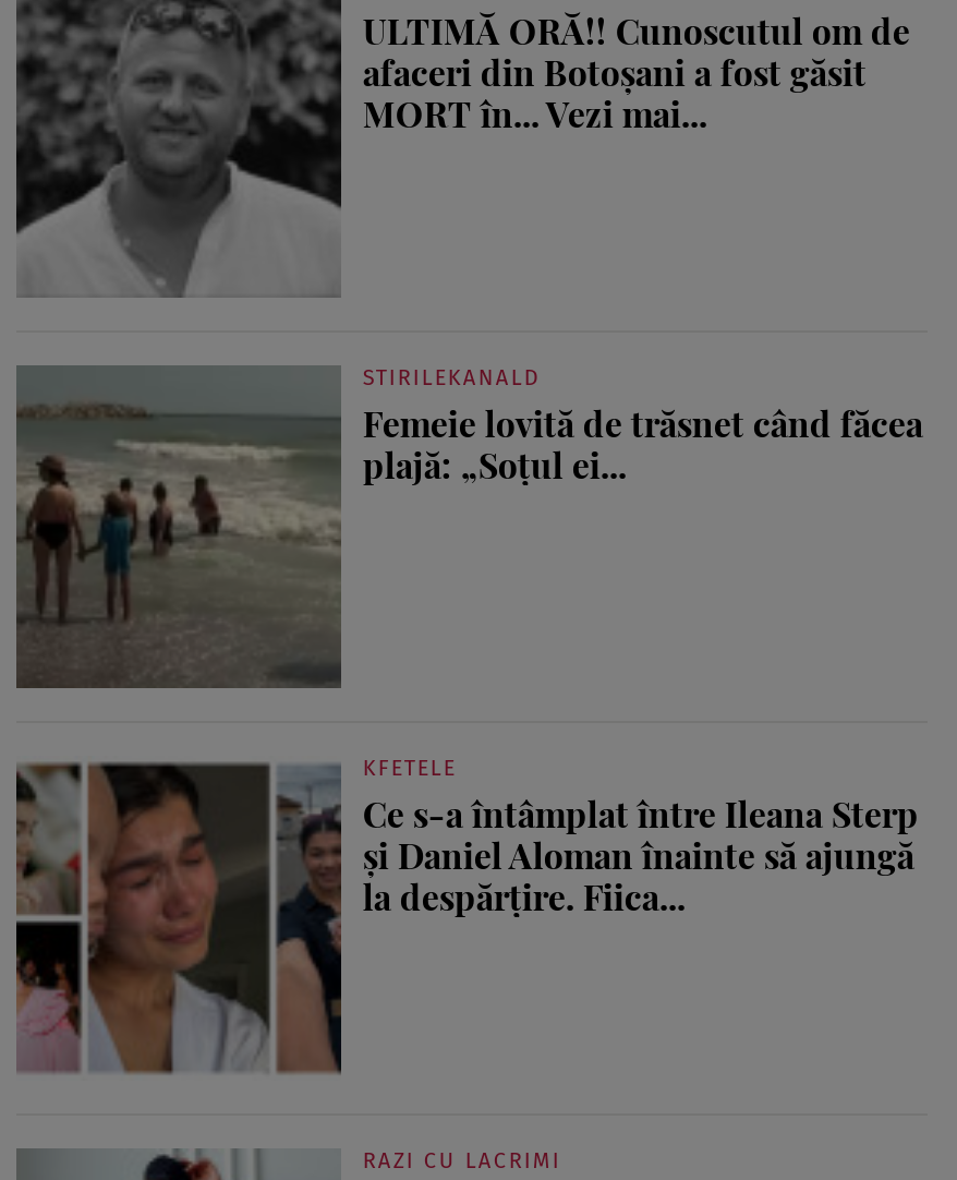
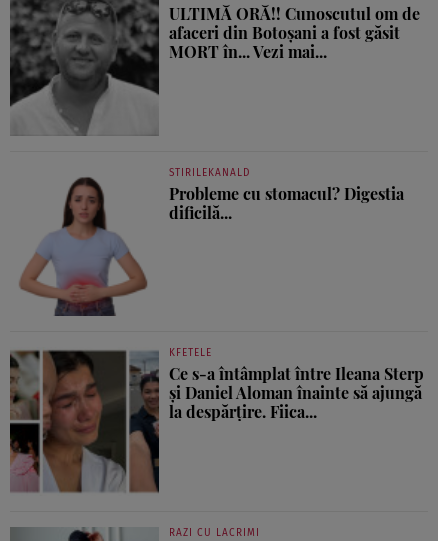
[14,364,923,691] [image] | Femeie lovită de trăsnet când făcea | plajă: „Soțul ei... -> [10,168,404,316] [image] | Probleme cu stomacul? Digestia | dificilă...

